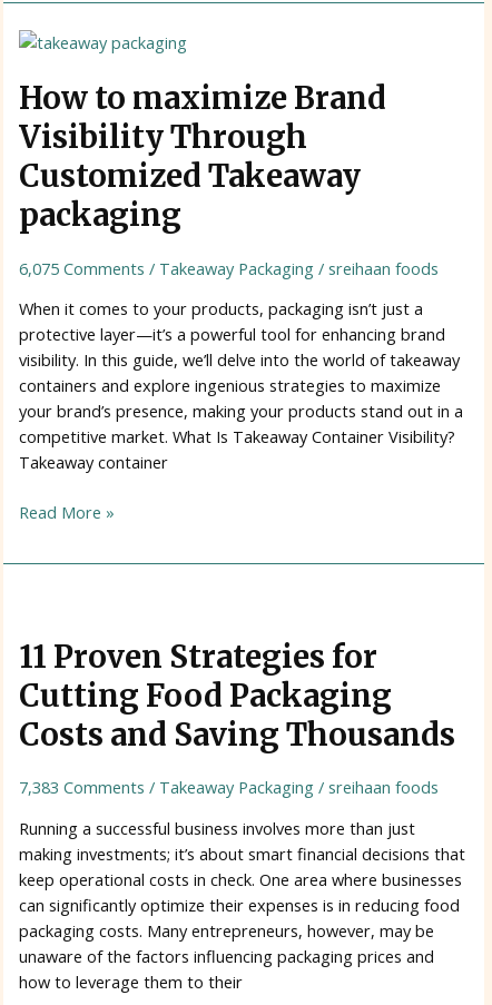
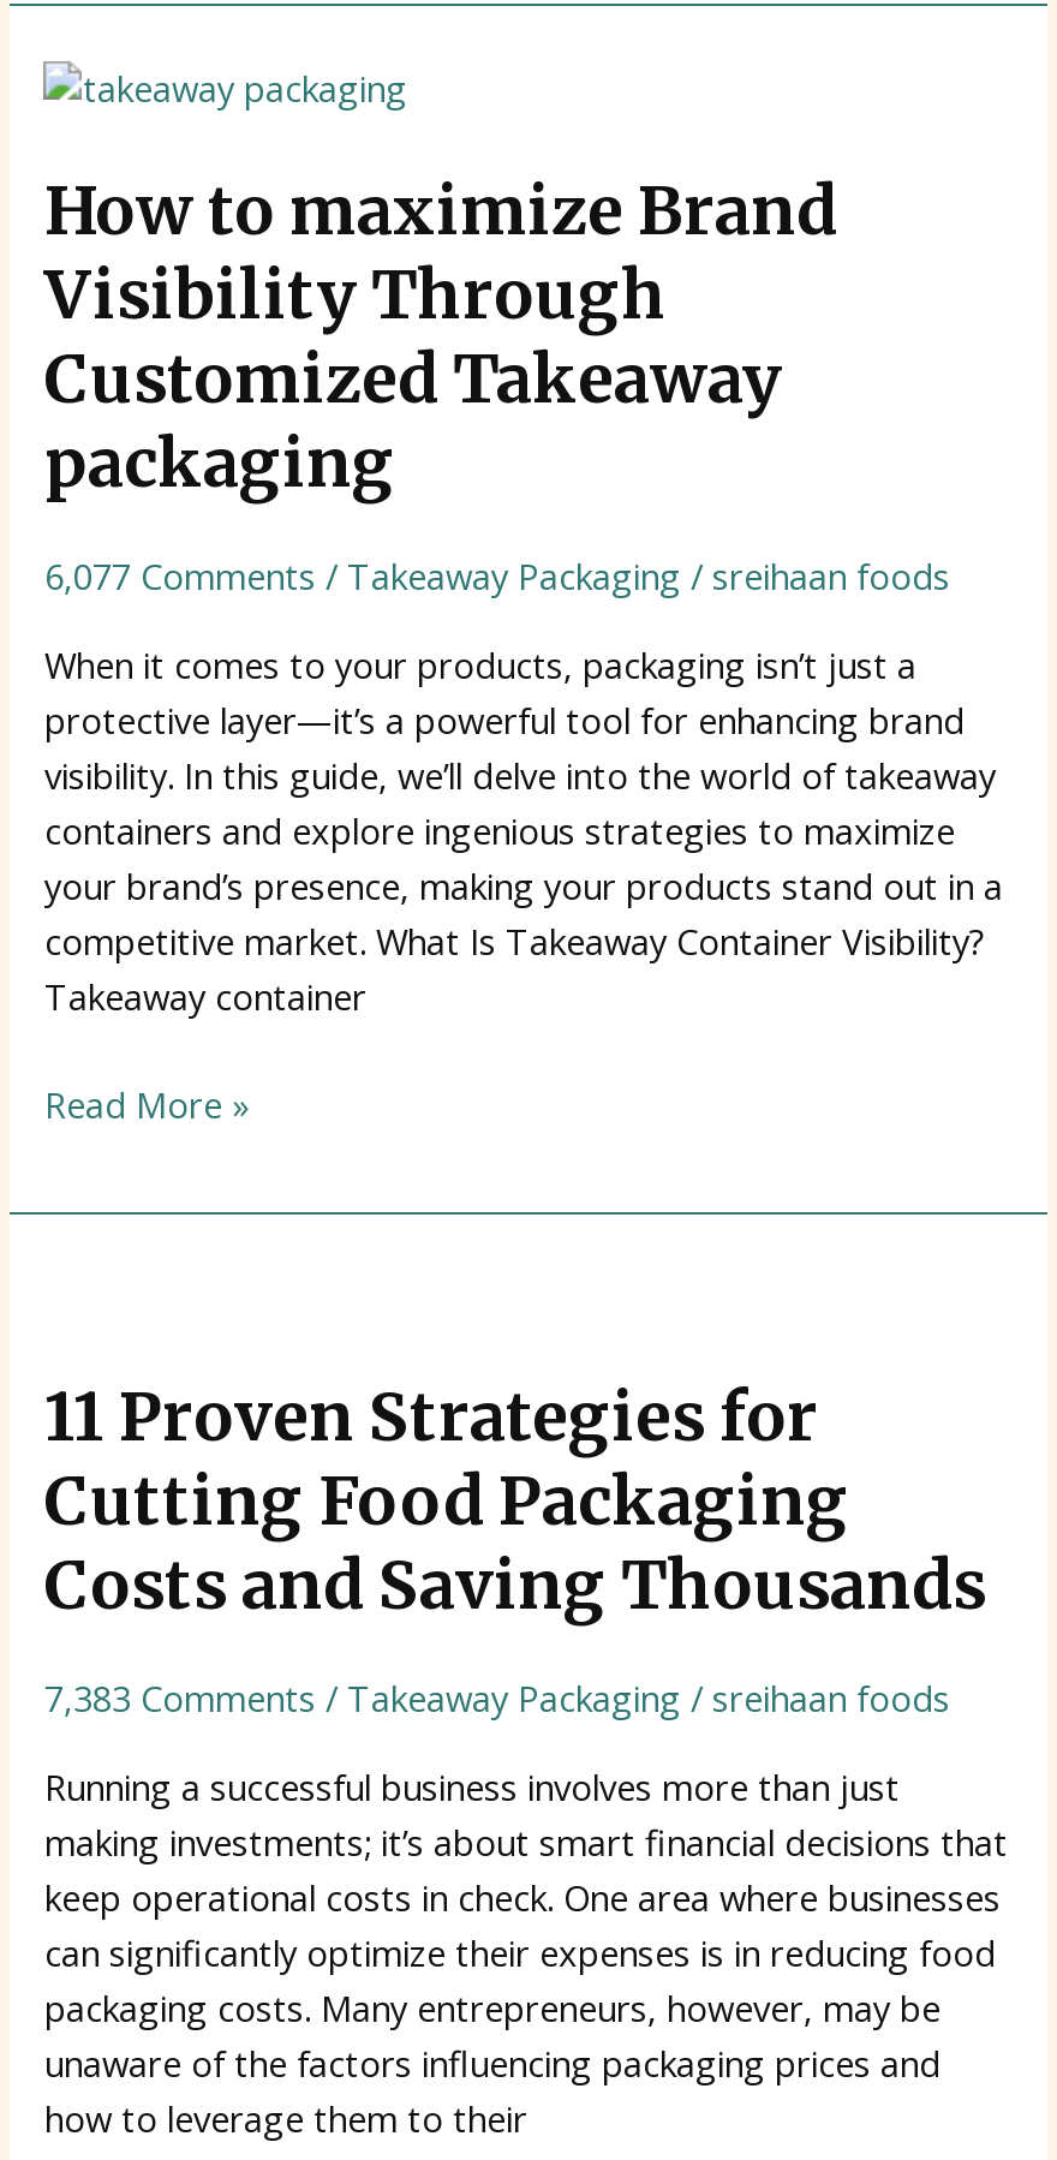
[19,257,439,279] 6,075 Comments / Takeaway Packaging / sreihaan foods -> [44,552,950,600] 6,077 Comments / Takeaway Packaging / sreihaan foods

